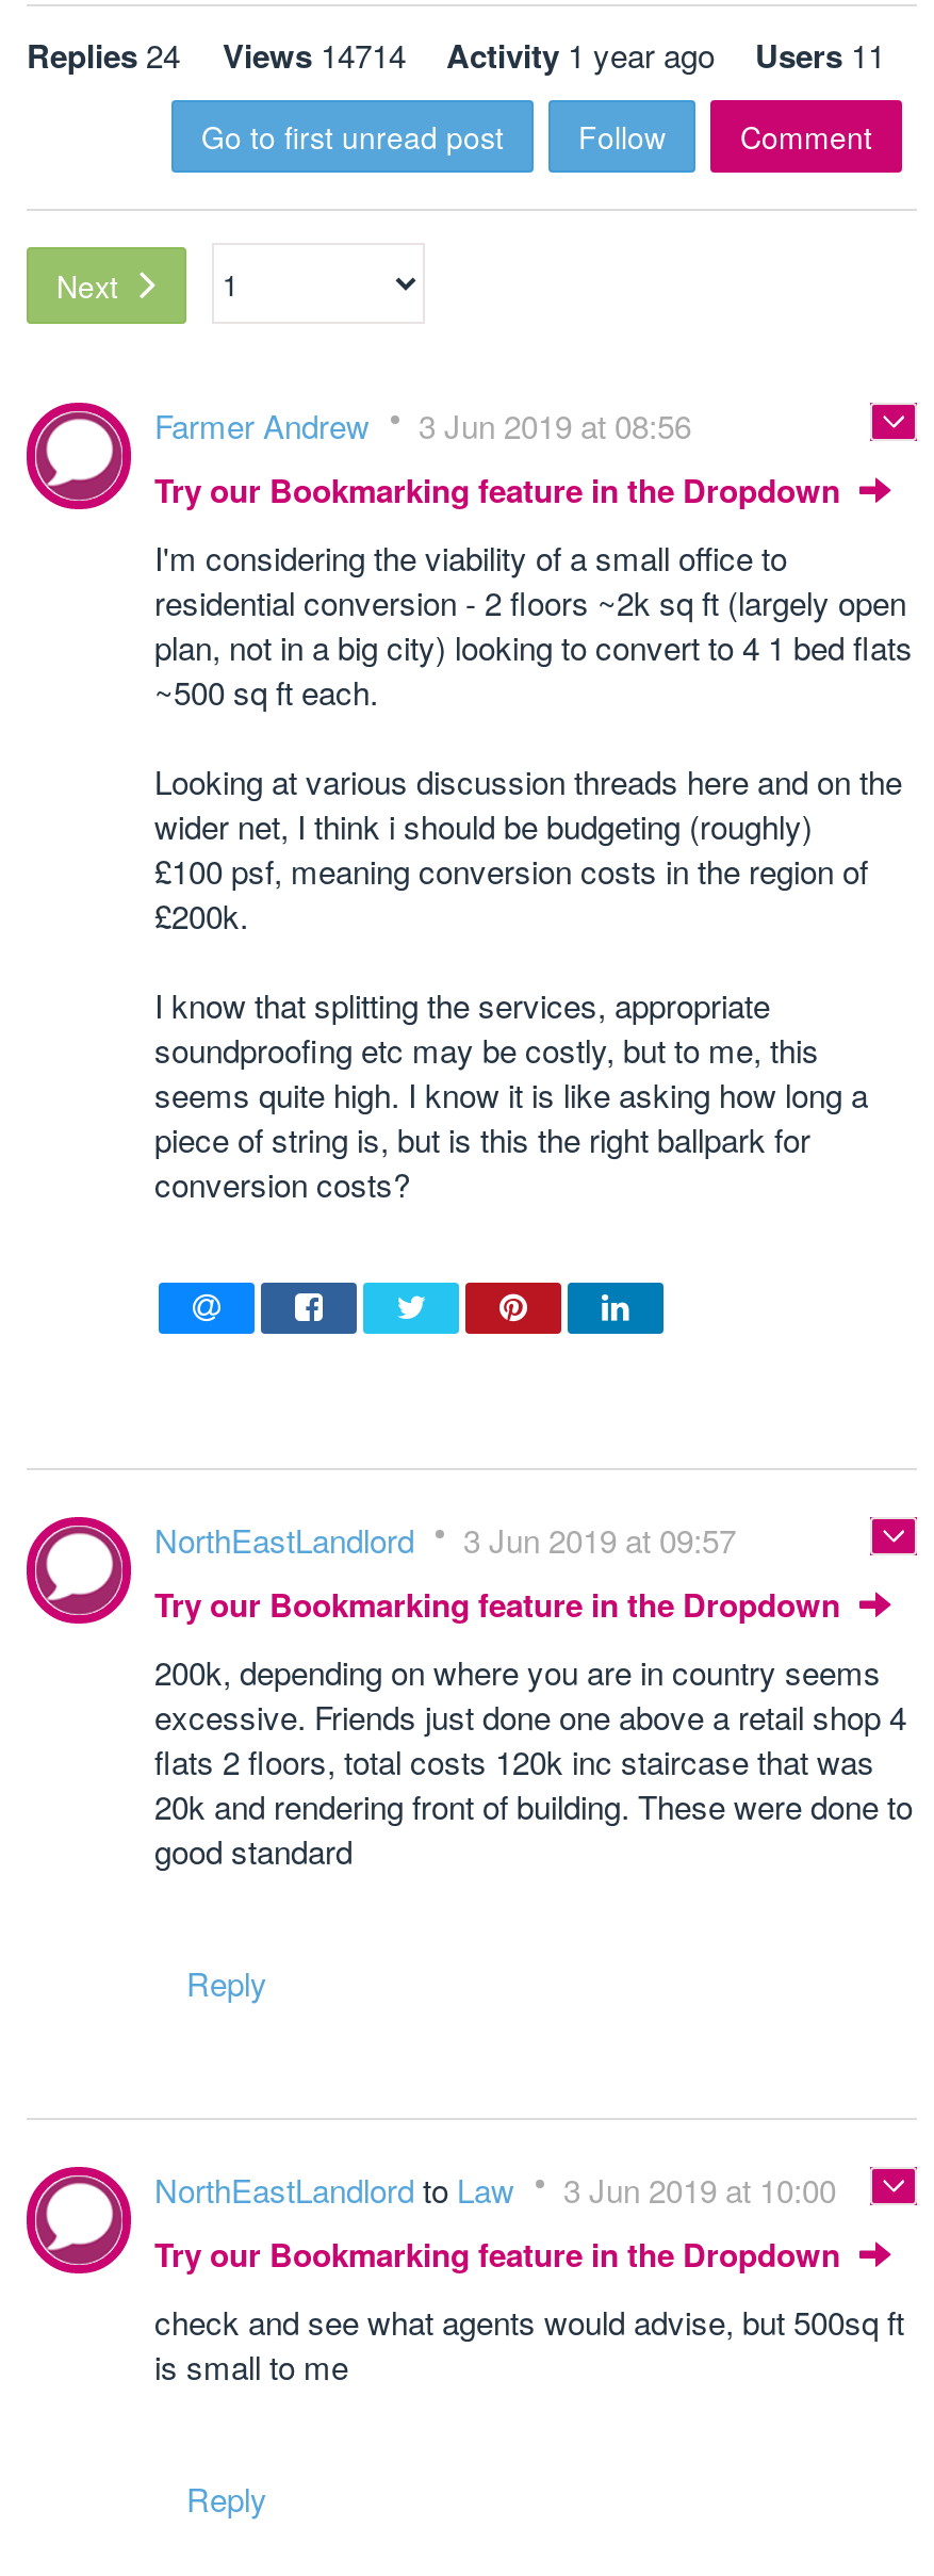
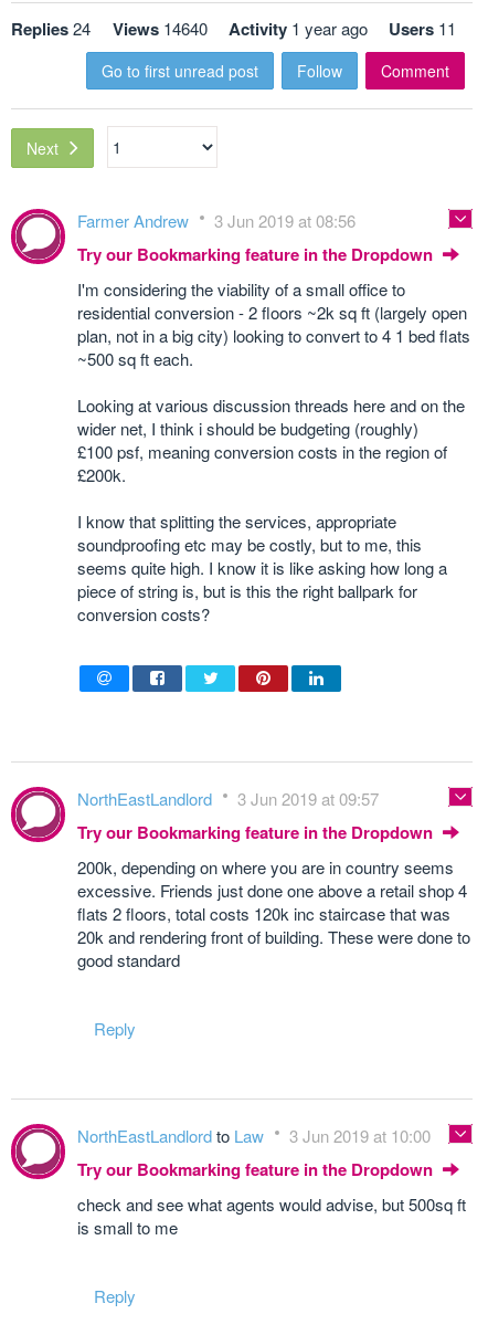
[27,32,885,79] Replies 24 Views 14714 Activity 1 year ago Users 11 -> [11,17,456,41] Replies 24 Views 14640 Activity 1 year ago Users 11

